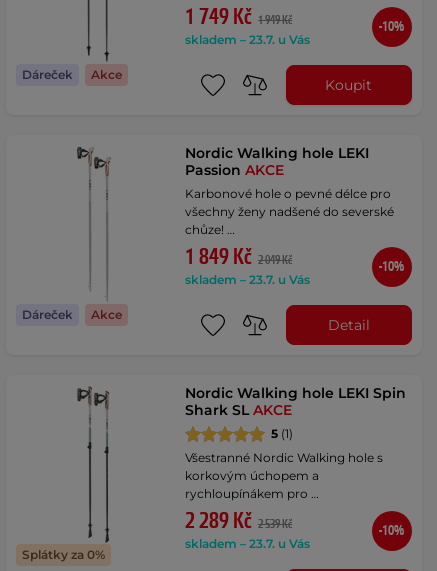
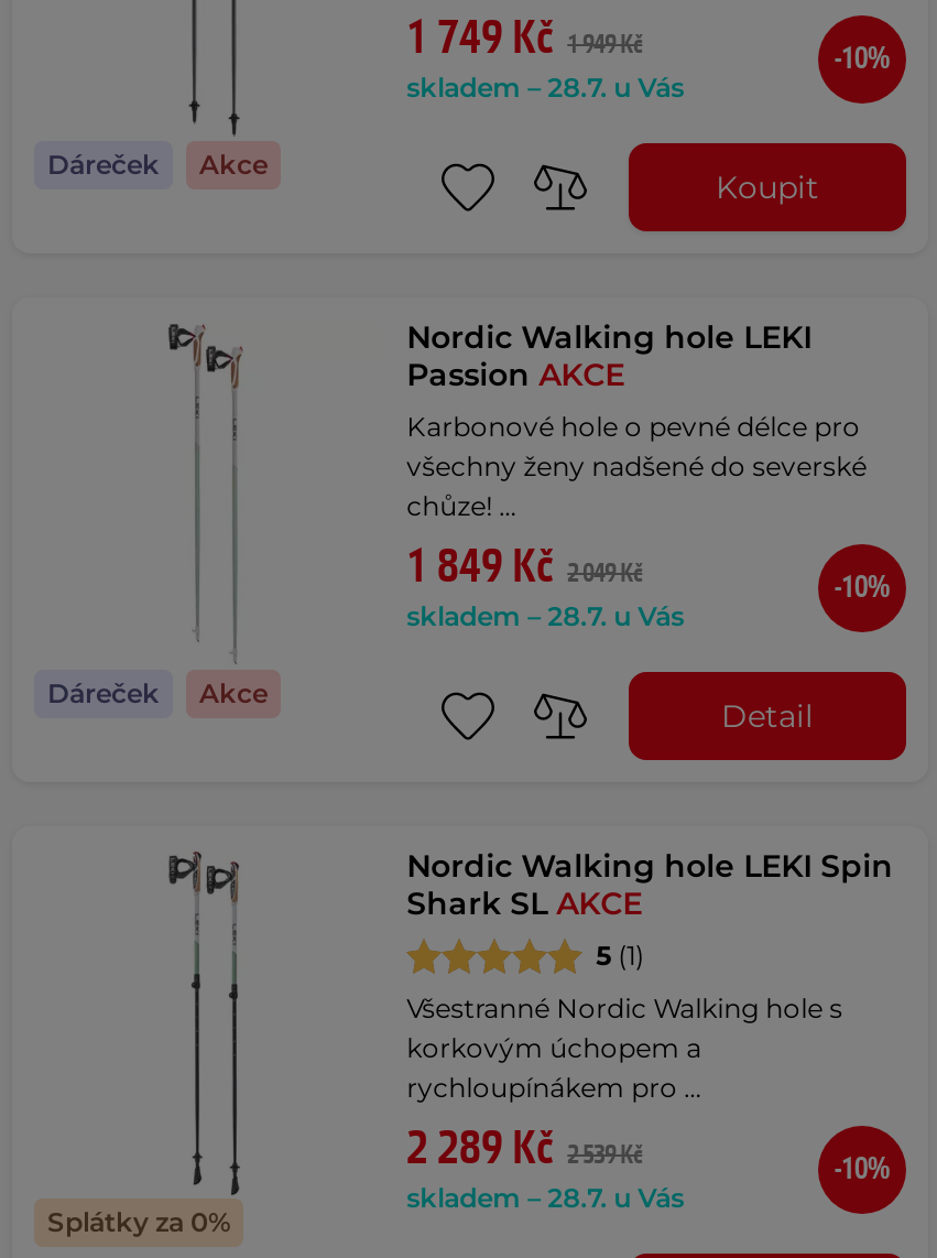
[185,32,310,47] skladem – 23.7. u Vás -> [407,71,684,104] skladem – 28.7. u Vás
[185,272,310,287] skladem – 23.7. u Vás -> [407,599,684,632] skladem – 28.7. u Vás
[185,536,310,551] skladem – 23.7. u Vás -> [407,1181,684,1214] skladem – 28.7. u Vás

